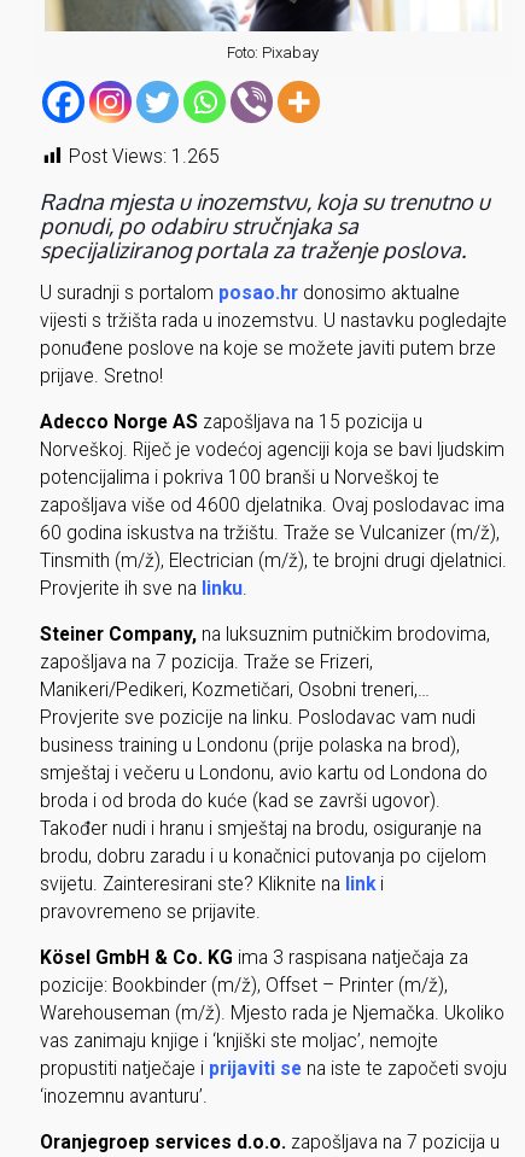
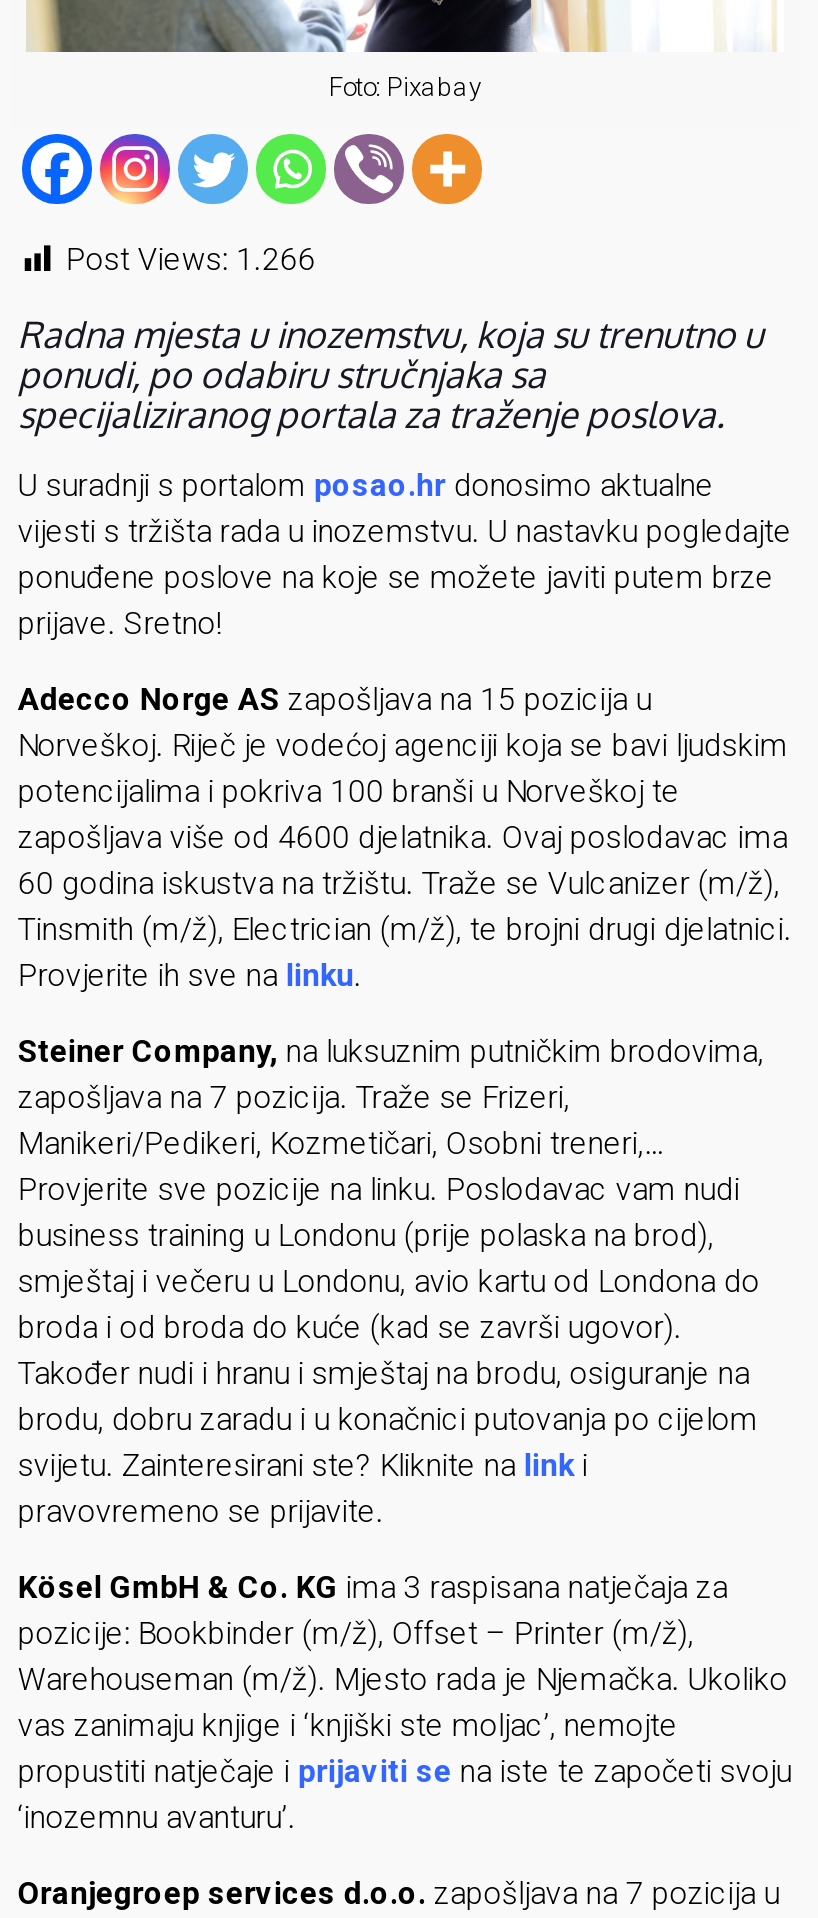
[69,146,219,168] Post Views: 1.265 -> [66,242,316,278] Post Views: 1.266

